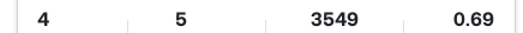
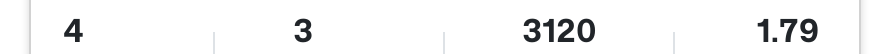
[175,8,187,31] 5 -> [293,12,313,50] 3
[311,8,359,31] 3549 -> [523,12,597,50] 3120
[453,8,494,31] 0.69 -> [757,12,819,50] 1.79

